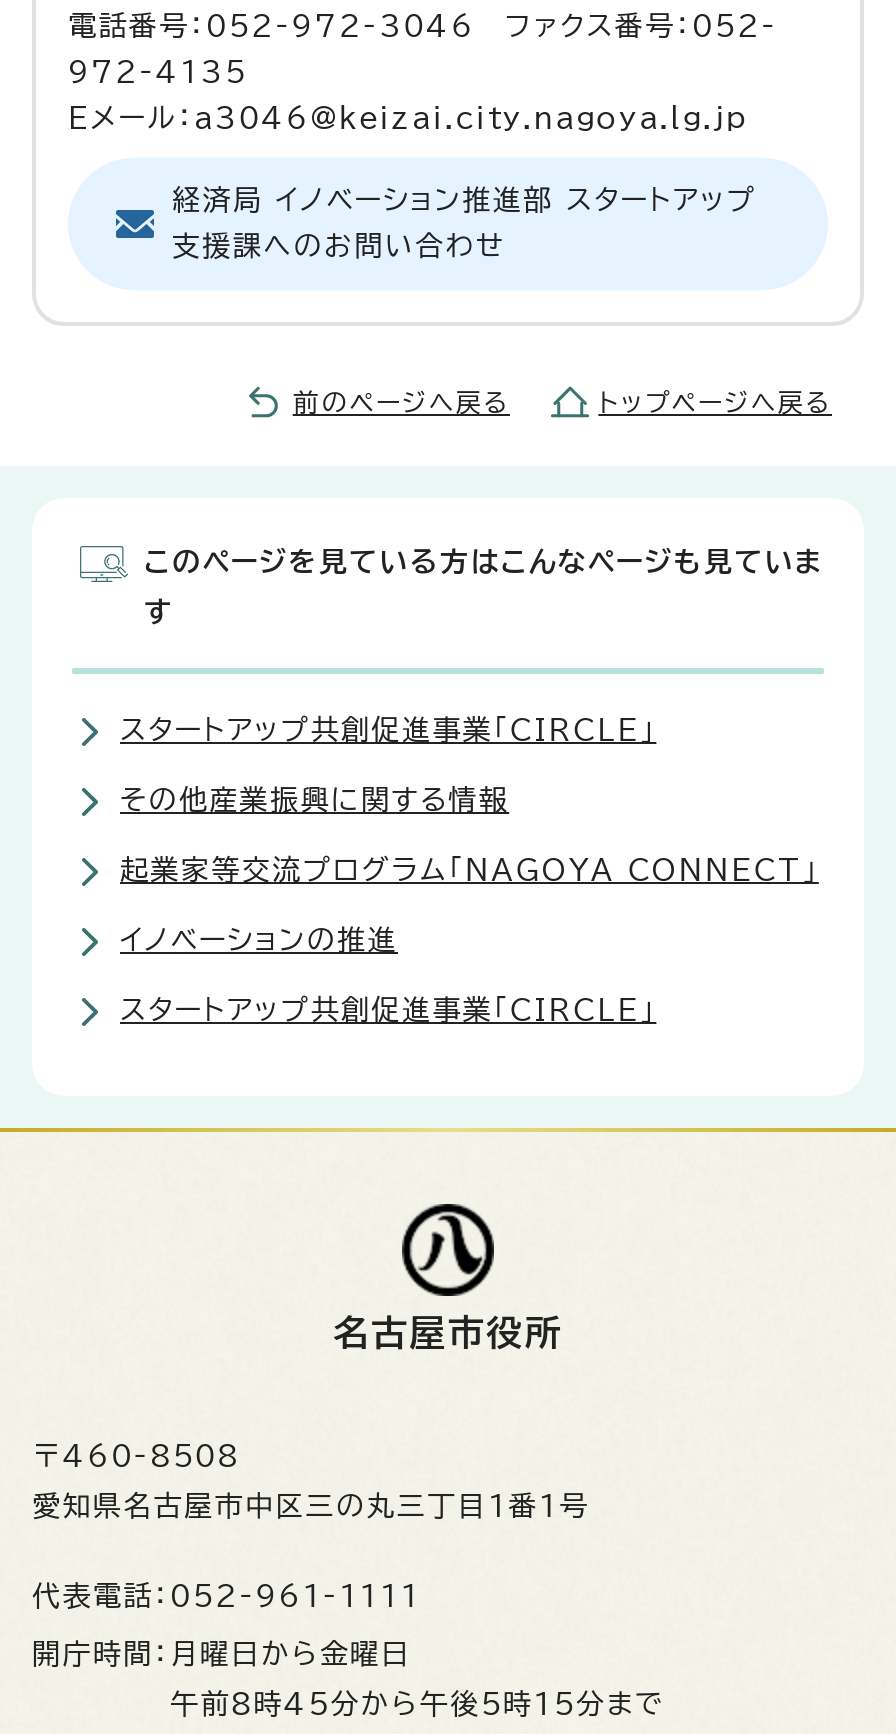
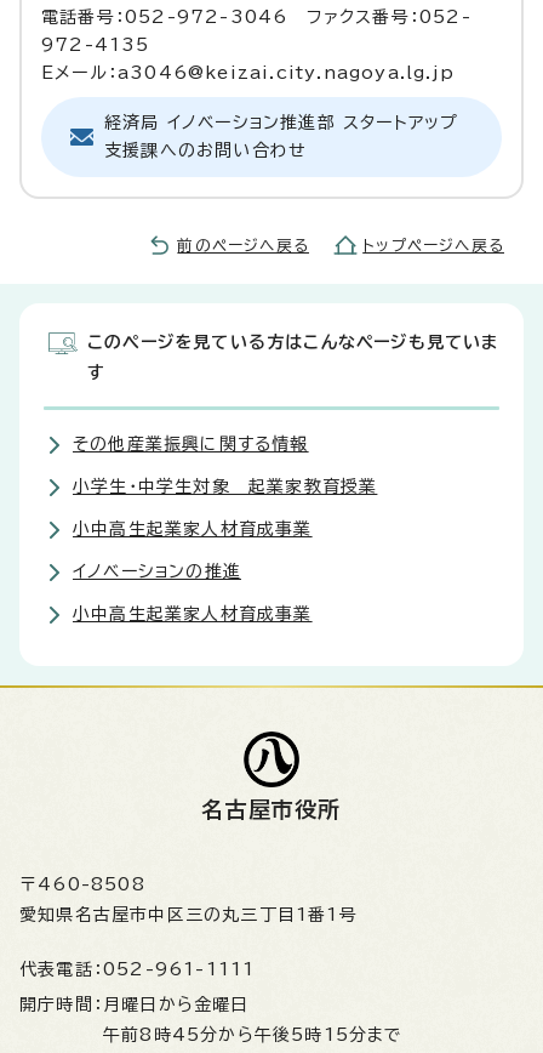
[120,716,656,744] スタートアップ共創促進事業「CIRCLE」 -> none
moved [120,786,509,814] -> [73,435,309,452]: その他産業振興に関する情報
[120,856,819,884] 起業家等交流プログラム「NAGOYA CONNECT」 -> [73,478,377,537] 小学生・中学生対象 起業家教育授業 | 小中高生起業家人材育成事業
[120,996,656,1024] スタートアップ共創促進事業「CIRCLE」 -> [73,605,312,622] 小中高生起業家人材育成事業

